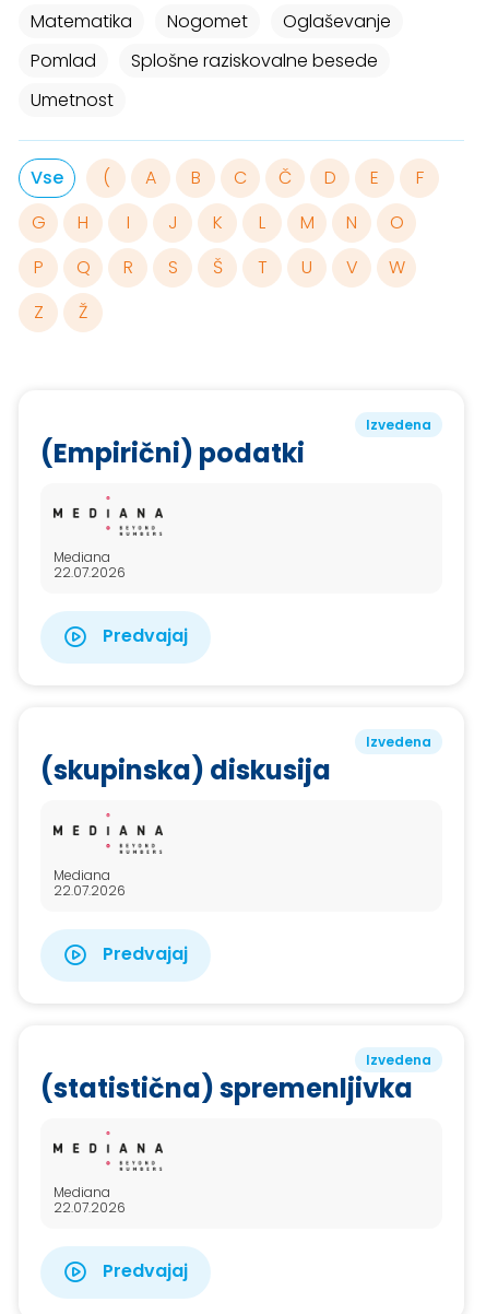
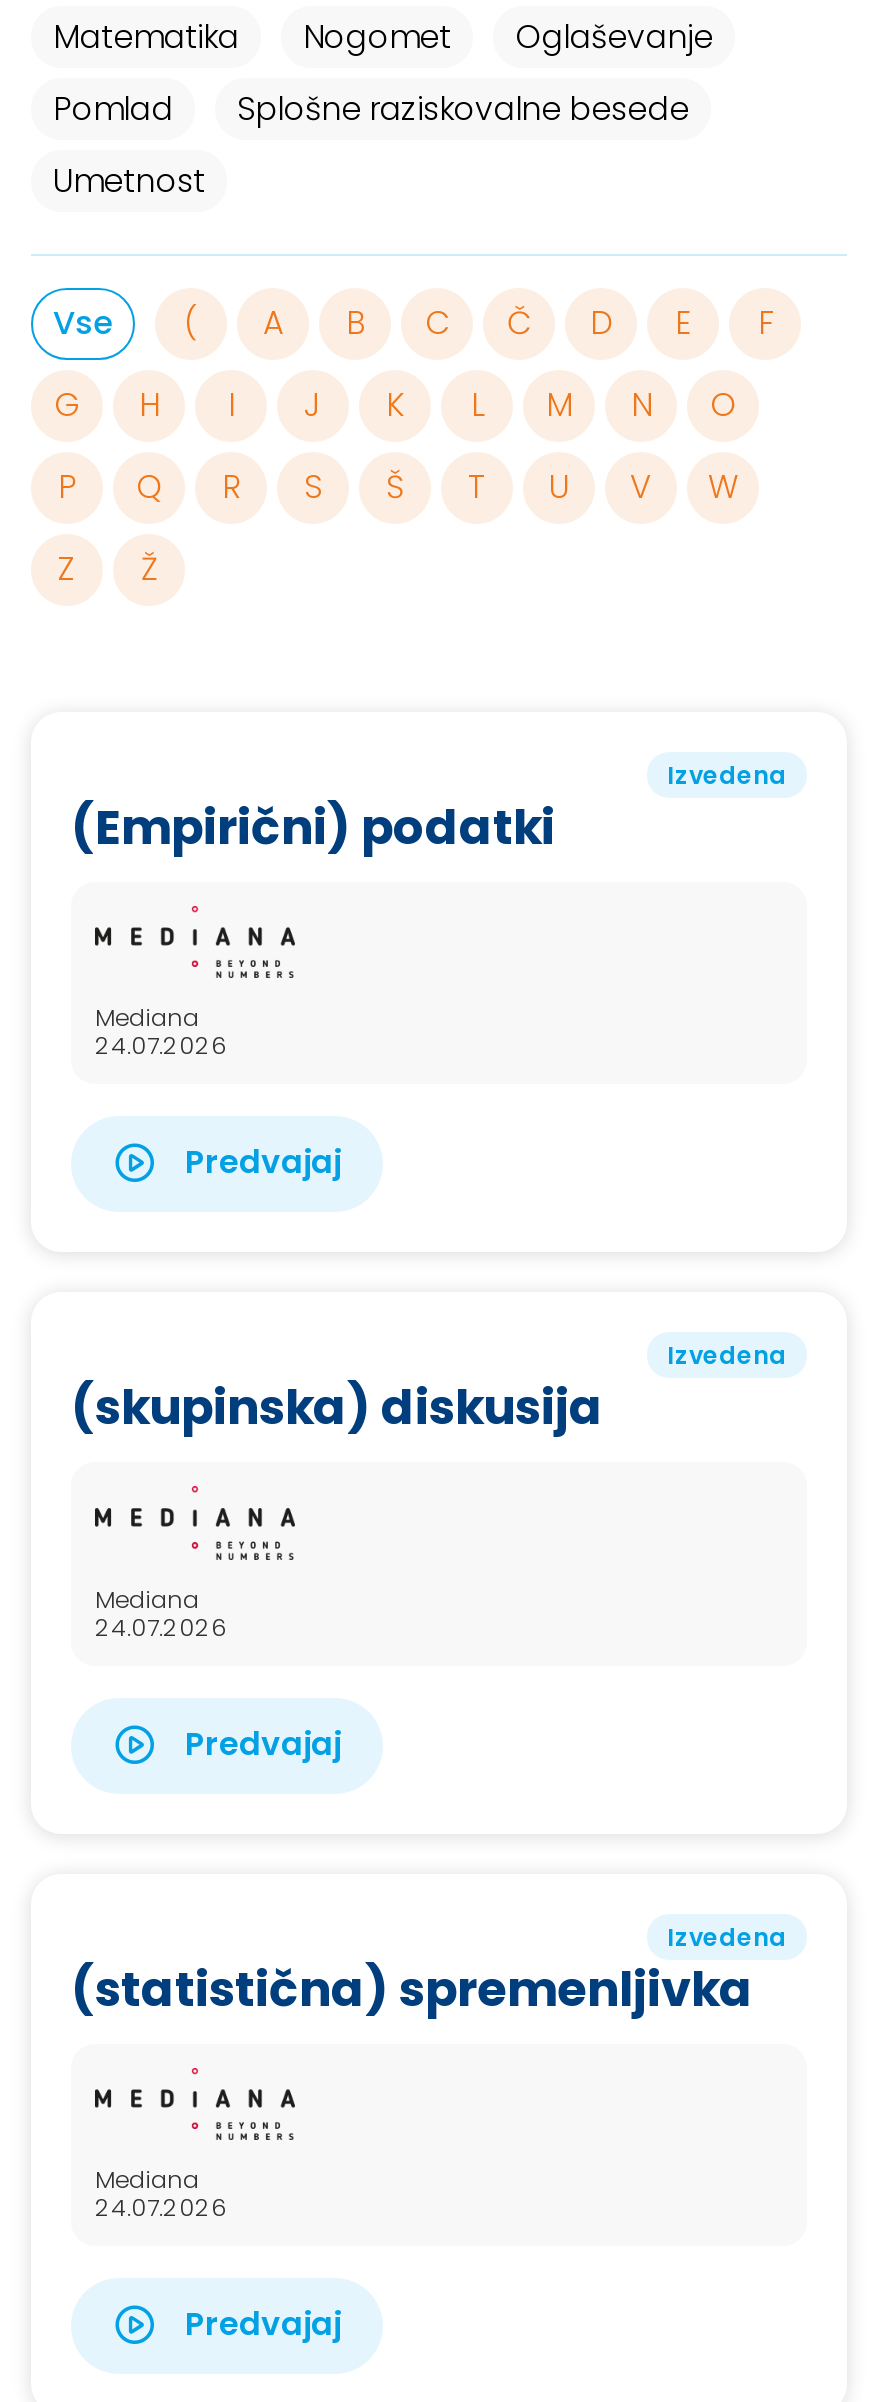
[54,563,126,582] 22.07.2026 -> [95,1029,227,1063] 24.07.2026
[54,881,126,899] 22.07.2026 -> [95,1610,227,1644] 24.07.2026
[54,1198,126,1217] 22.07.2026 -> [95,2190,227,2224] 24.07.2026

